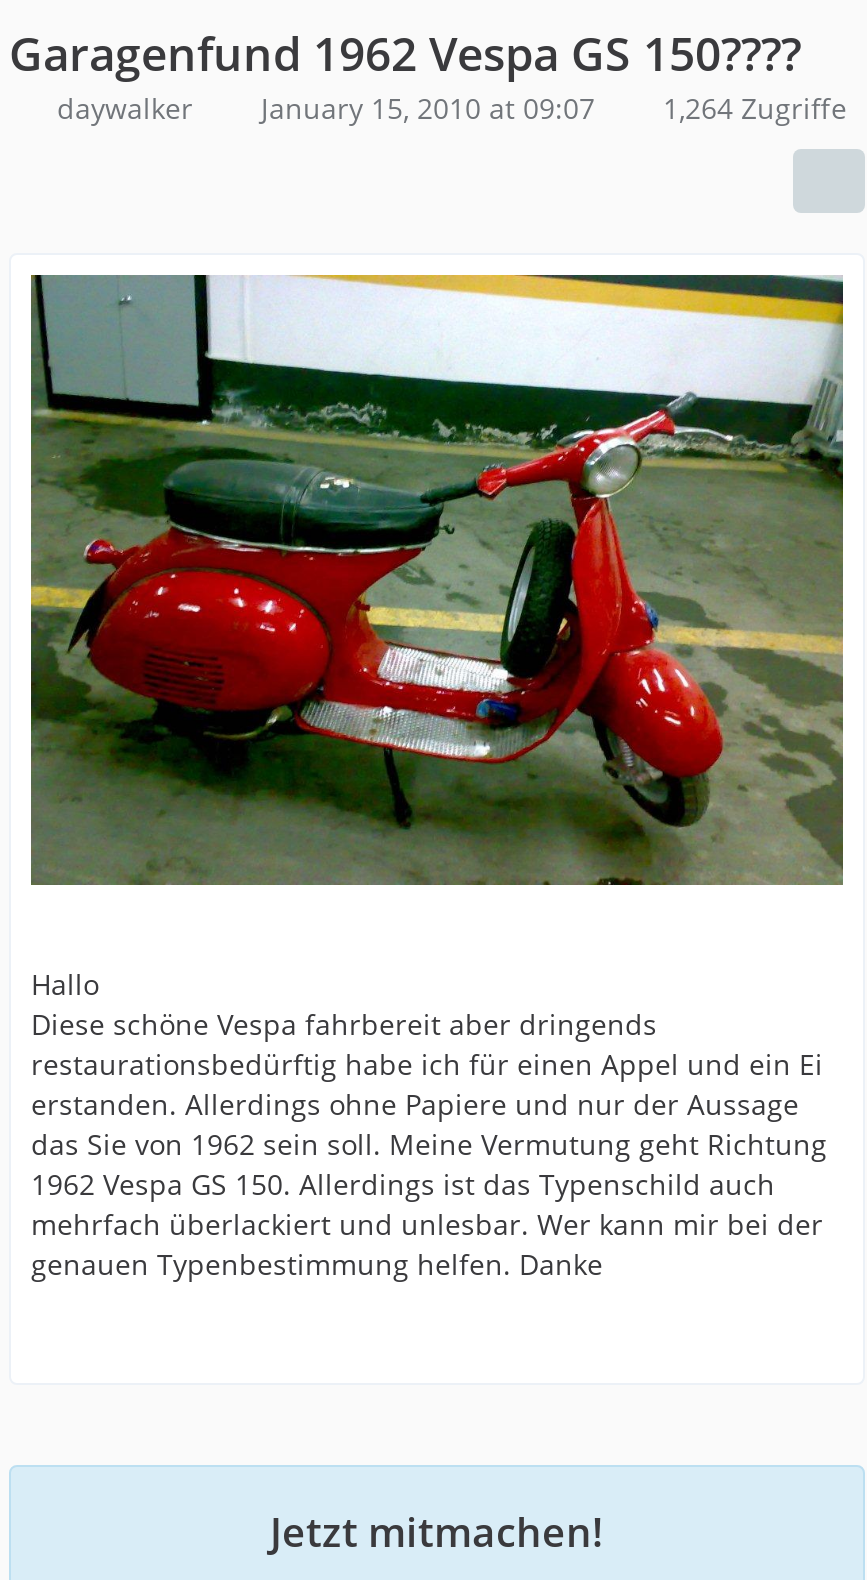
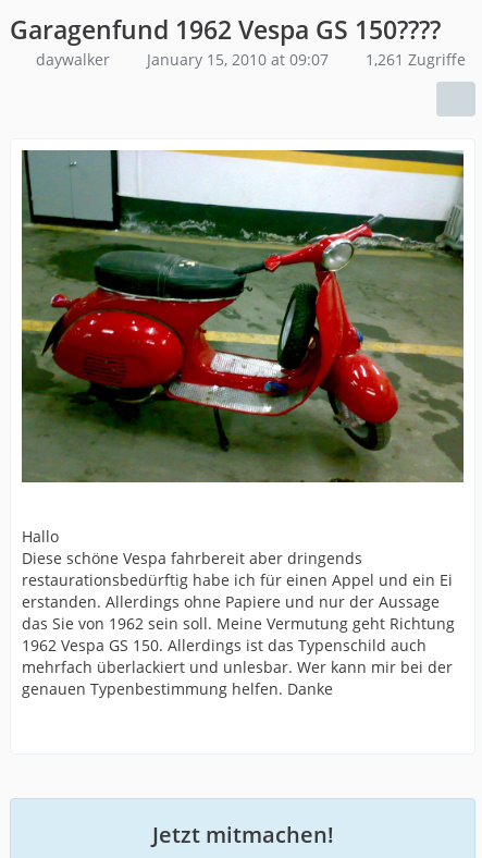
[57,89,847,127] daywalker January 15, 2010 at 09:07 1,264 Zugriffe -> [36,49,466,70] daywalker January 15, 2010 at 09:07 1,261 Zugriffe

